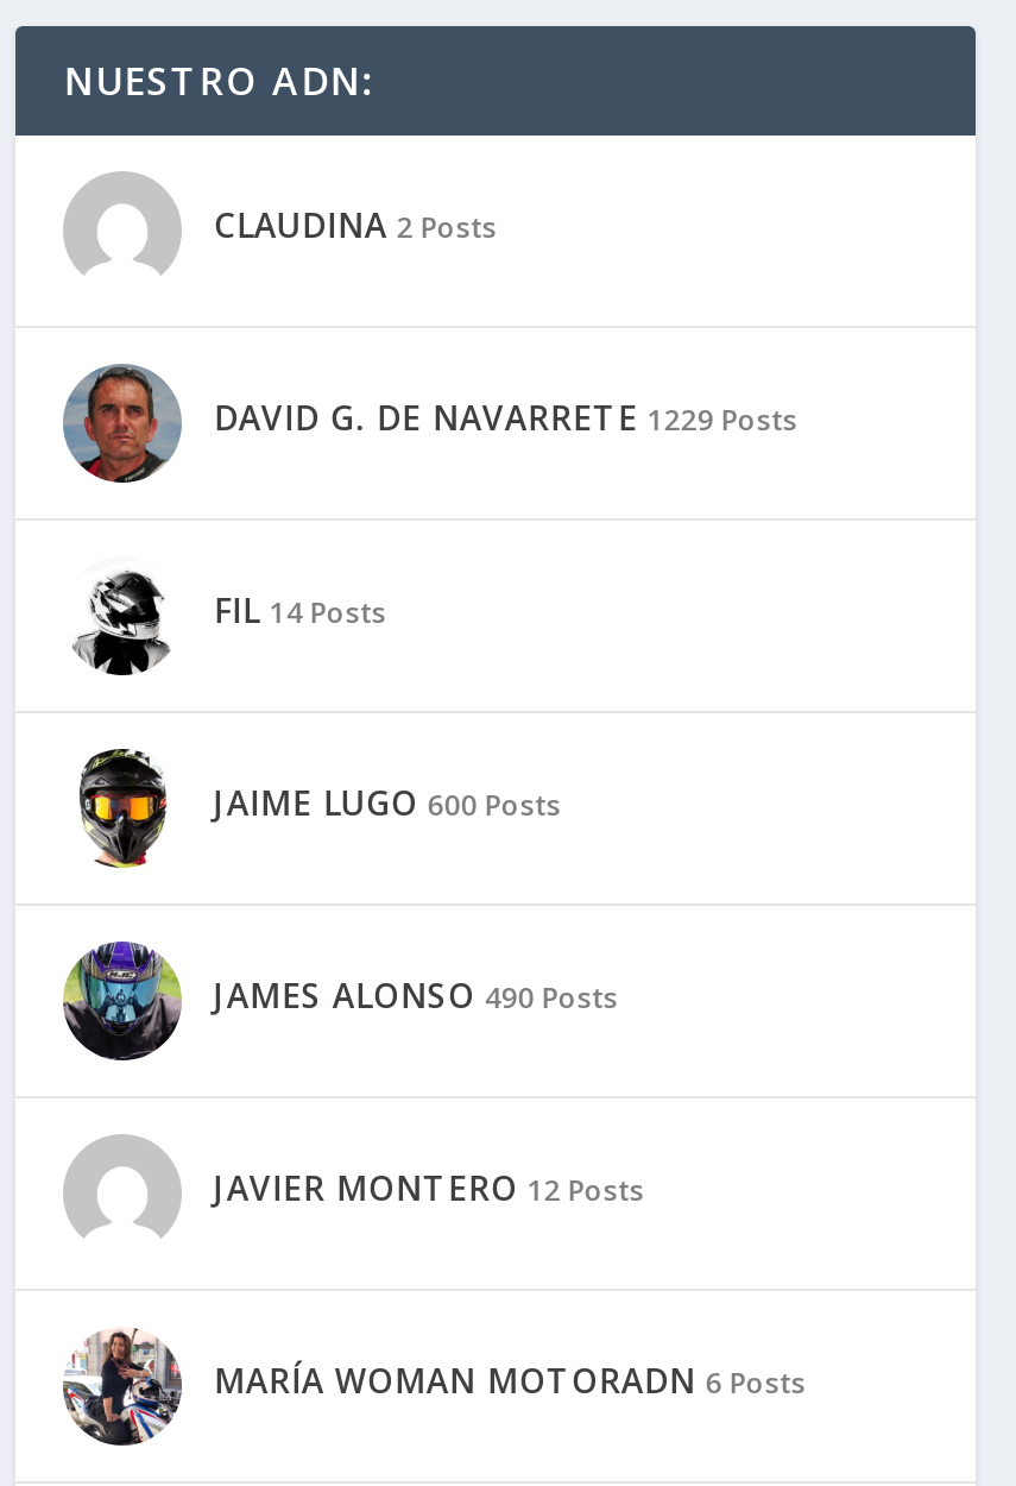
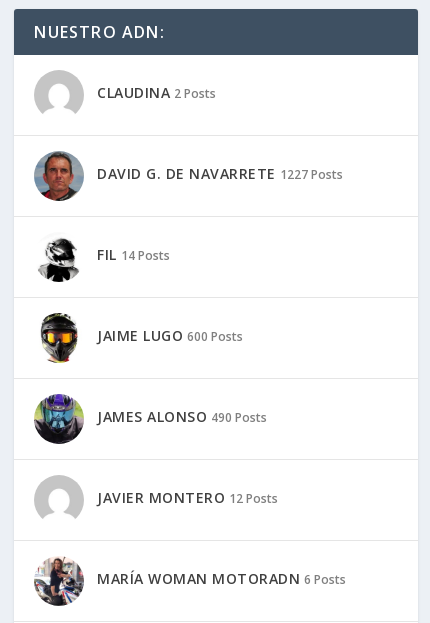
[214,395,797,440] DAVID G. DE NAVARRETE 1229 Posts -> [97,164,343,183] DAVID G. DE NAVARRETE 1227 Posts

